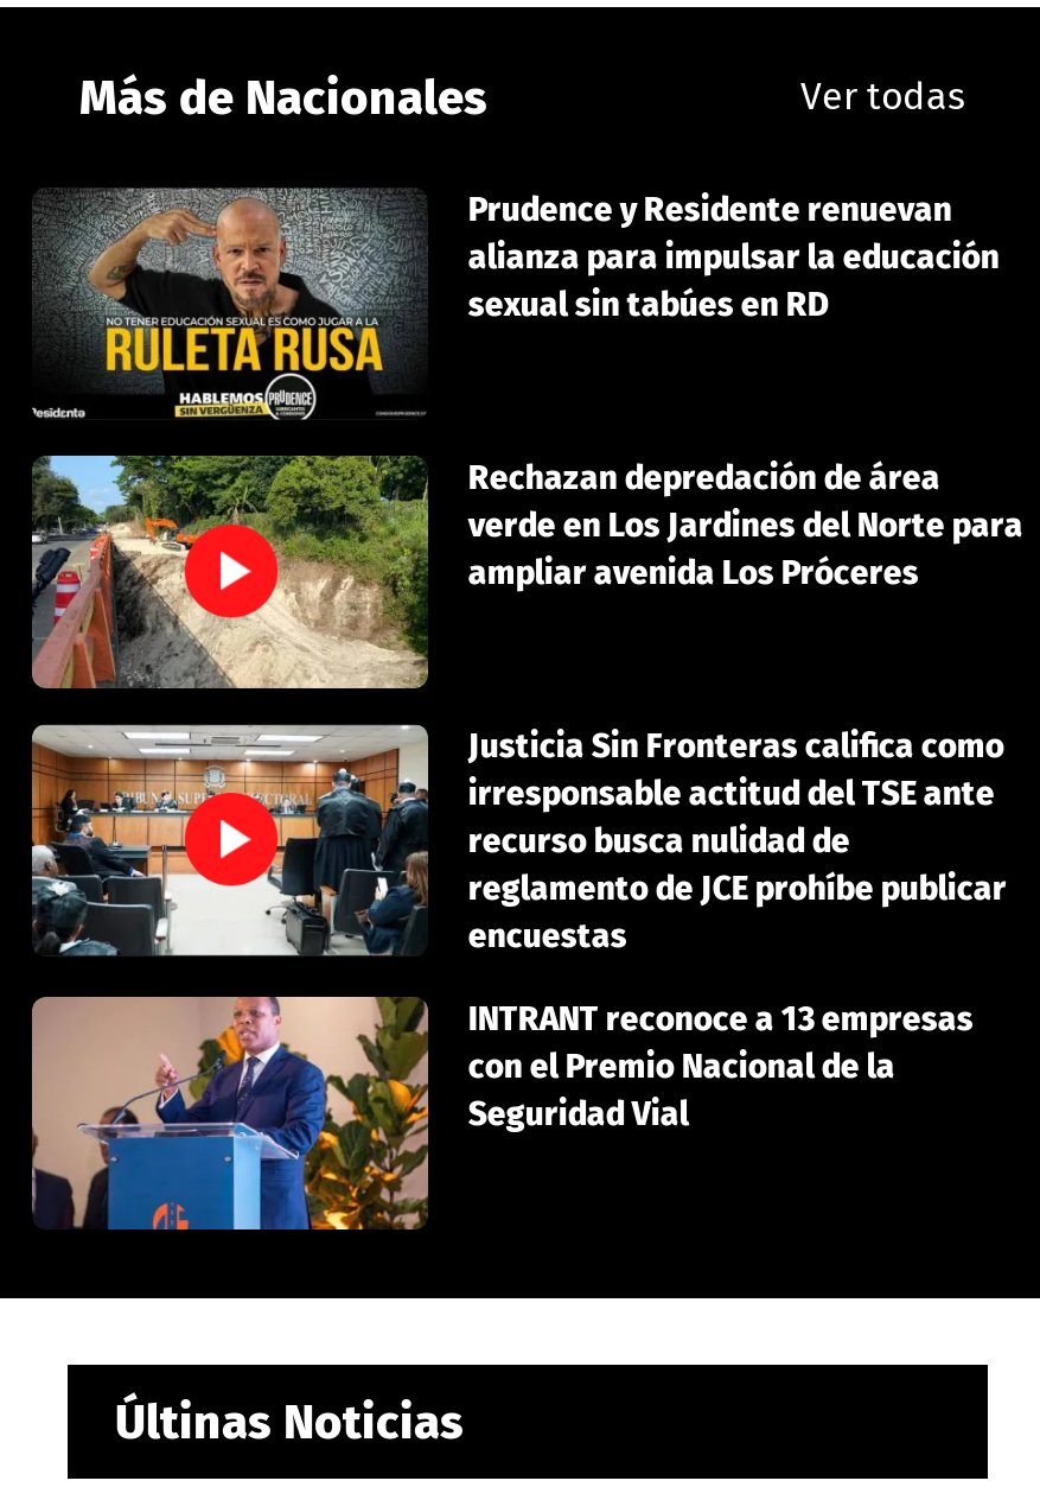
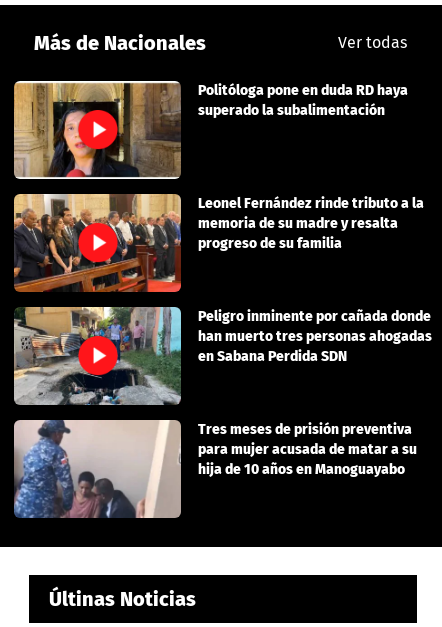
[32,188,999,420] [image] | Prudence y Residente renuevan | alianza para impulsar la educación | sexual sin tabúes en RD -> [13,80,408,180] [image] | Politóloga pone en duda RD haya | superado la subalimentación
[32,453,1023,691] [image] | Rechazan depredación de área | verde en Los Jardines del Norte para | ampliar avenida Los Próceres -> [13,193,424,293] [image] | Leonel Fernández rinde tributo a la | memoria de su madre y resalta | progreso de su familia
[30,724,1007,957] [image] | Justicia Sin Fronteras califica como | irresponsable actitud del TSE ante | recurso busca nulidad de | reglamento de JCE prohíbe publicar | encuestas -> [13,306,432,406] [image] | Peligro inminente por cañada donde | han muerto tres personas ahogadas | en Sabana Perdida SDN
[32,994,973,1232] [image] | INTRANT reconoce a 13 empresas | con el Premio Nacional de la | Seguridad Vial -> [14,419,417,519] [image] | Tres meses de prisión preventiva | para mujer acusada de matar a su | hija de 10 años en Manoguayabo

